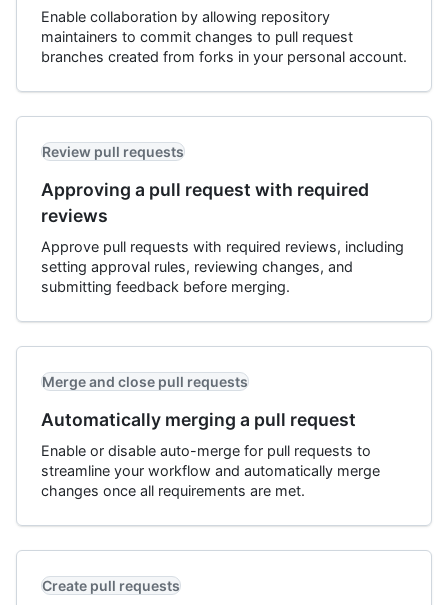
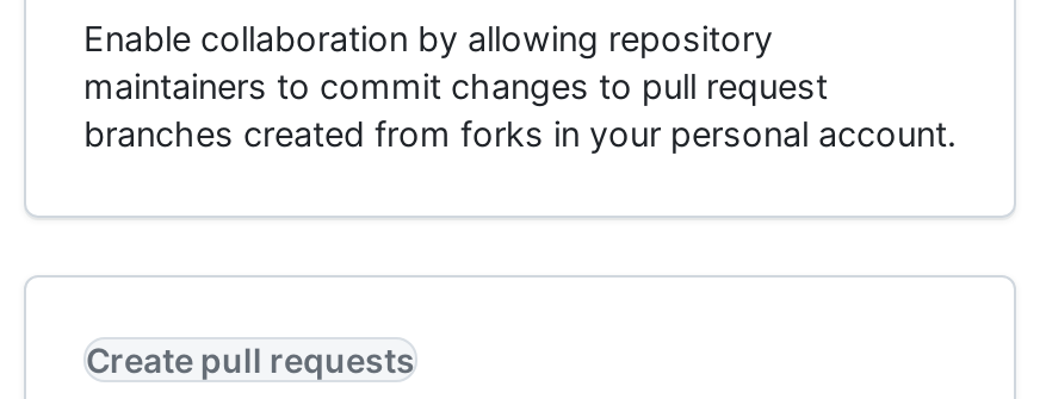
[41,143,404,295] Review pull requests | Approving a pull request with required | reviews | Approve pull requests with required reviews, including | setting approval rules, reviewing changes, and | submitting feedback before merging. -> none
[41,373,380,499] Merge and close pull requests | Automatically merging a pull request | Enable or disable auto-merge for pull requests to | streamline your workflow and automatically merge | changes once all requirements are met. -> none

